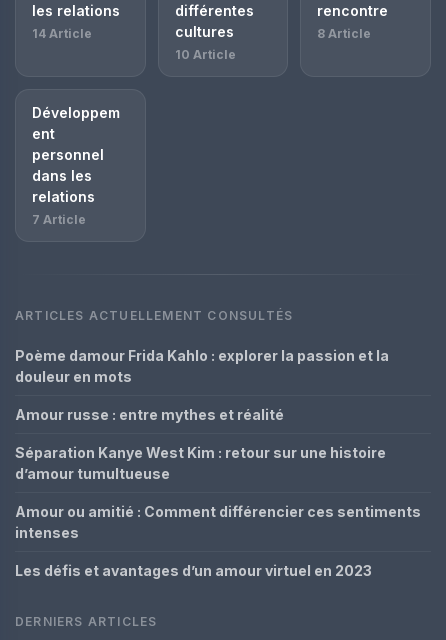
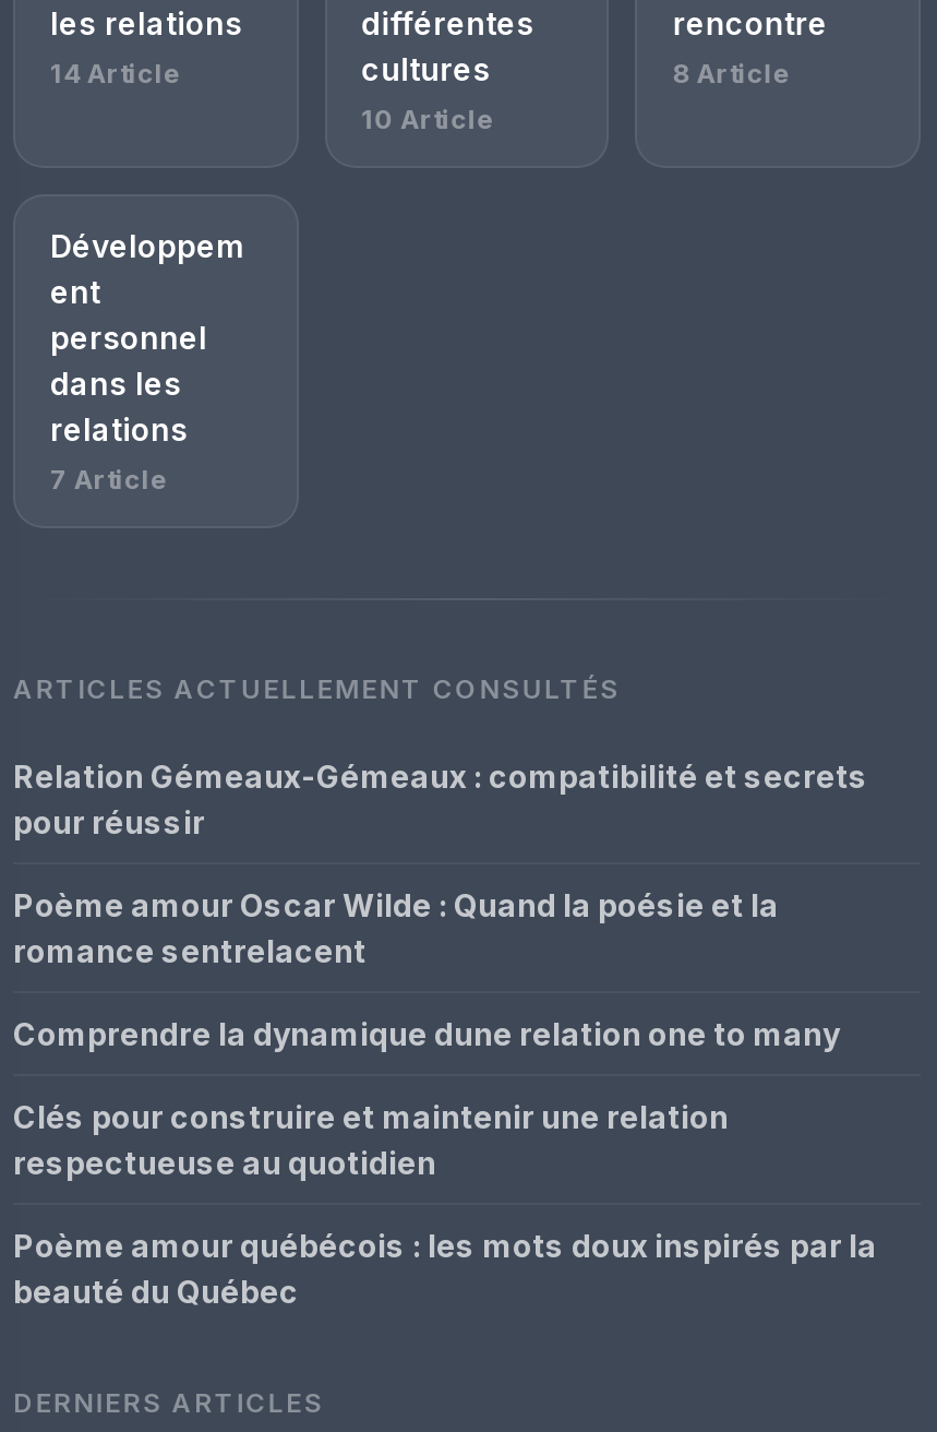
[15,347,389,385] Poème damour Frida Kahlo : explorer la passion et la | douleur en mots -> [13,757,868,840] Relation Gémeaux-Gémeaux : compatibilité et secrets | pour réussir
[15,406,284,423] Amour russe : entre mythes et réalité -> [13,886,779,969] Poème amour Oscar Wilde : Quand la poésie et la | romance sentrelacent
[15,444,386,482] Séparation Kanye West Kim : retour sur une histoire | d’amour tumultueuse -> [13,1015,840,1052] Comprendre la dynamique dune relation one to many
[15,503,421,541] Amour ou amitié : Comment différencier ces sentiments | intenses -> [13,1098,729,1181] Clés pour construire et maintenir une relation | respectueuse au quotidien
[15,562,372,579] Les défis et avantages d’un amour virtuel en 2023 -> [13,1227,877,1310] Poème amour québécois : les mots doux inspirés par la | beauté du Québec

